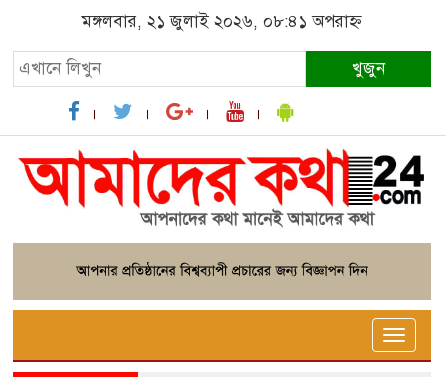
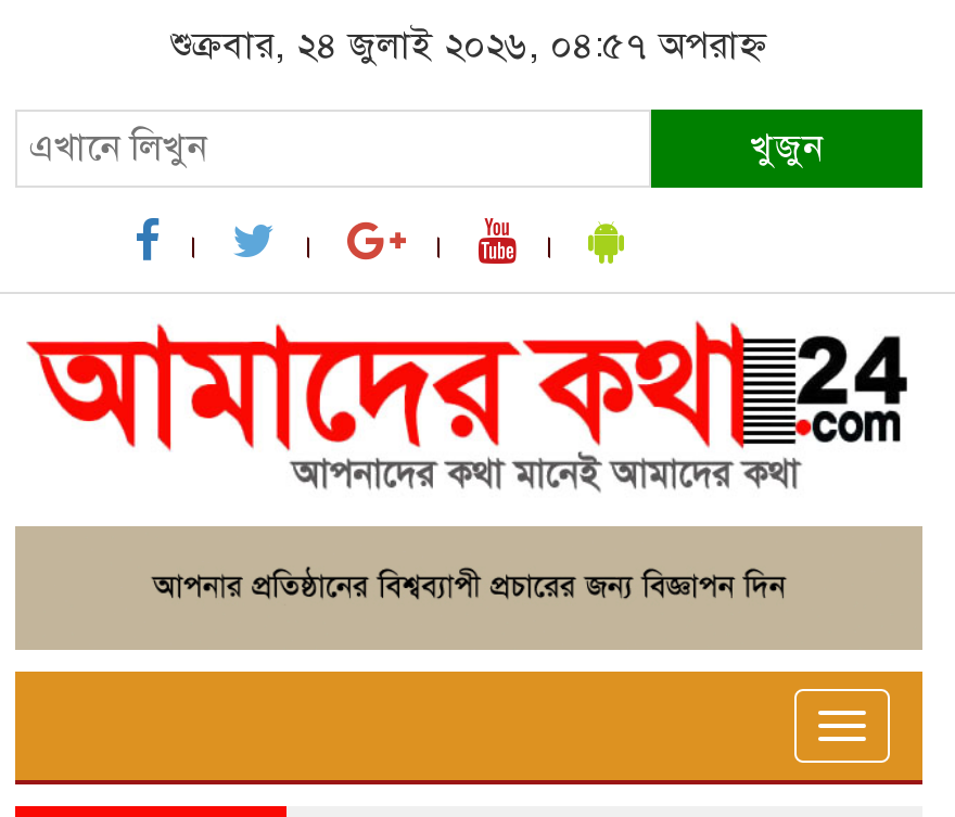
[82,11,362,32] মঙ্গলবার, ২১ জুলাই ২০২৬, ০৮:৪১ অপরাহ্ন -> [170,23,767,68] শুক্রবার, ২৪ জুলাই ২০২৬, ০৪:৫৭ অপরাহ্ন

